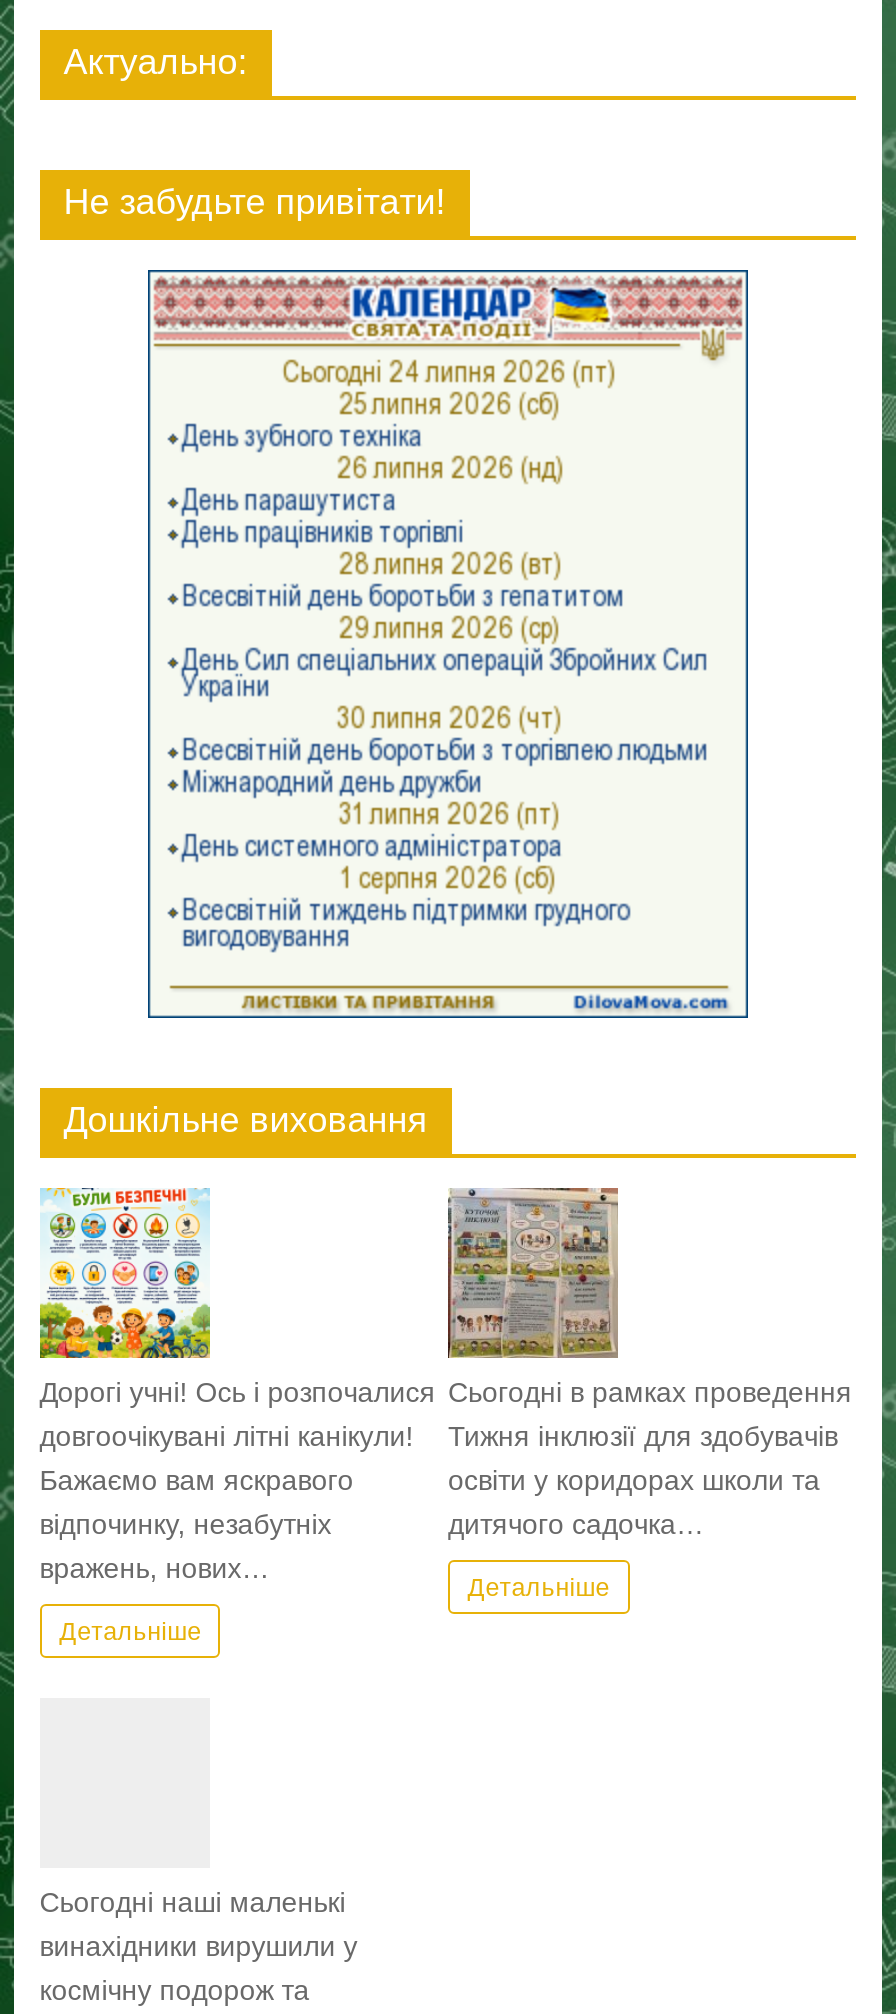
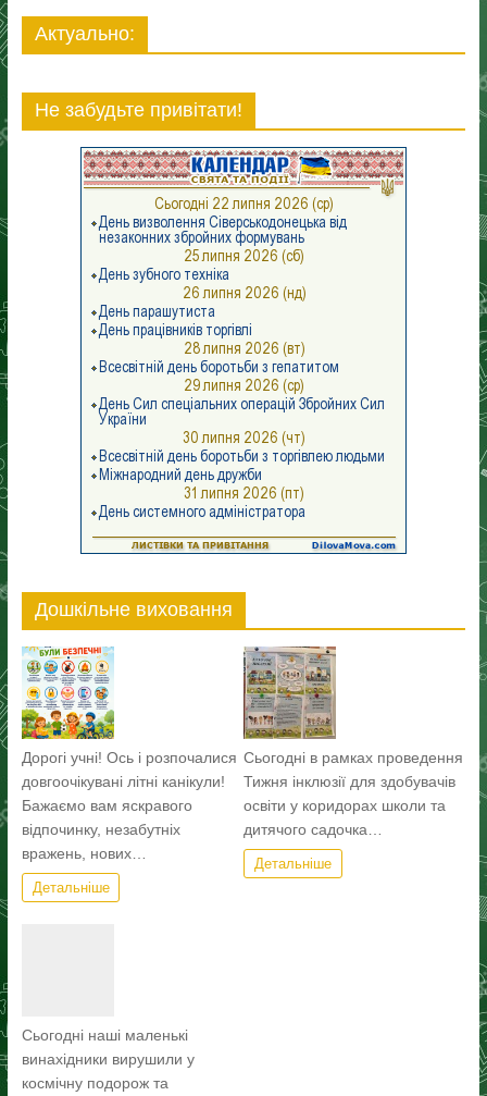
[166,366,708,954] [image] -> [90,200,385,520] [image]

